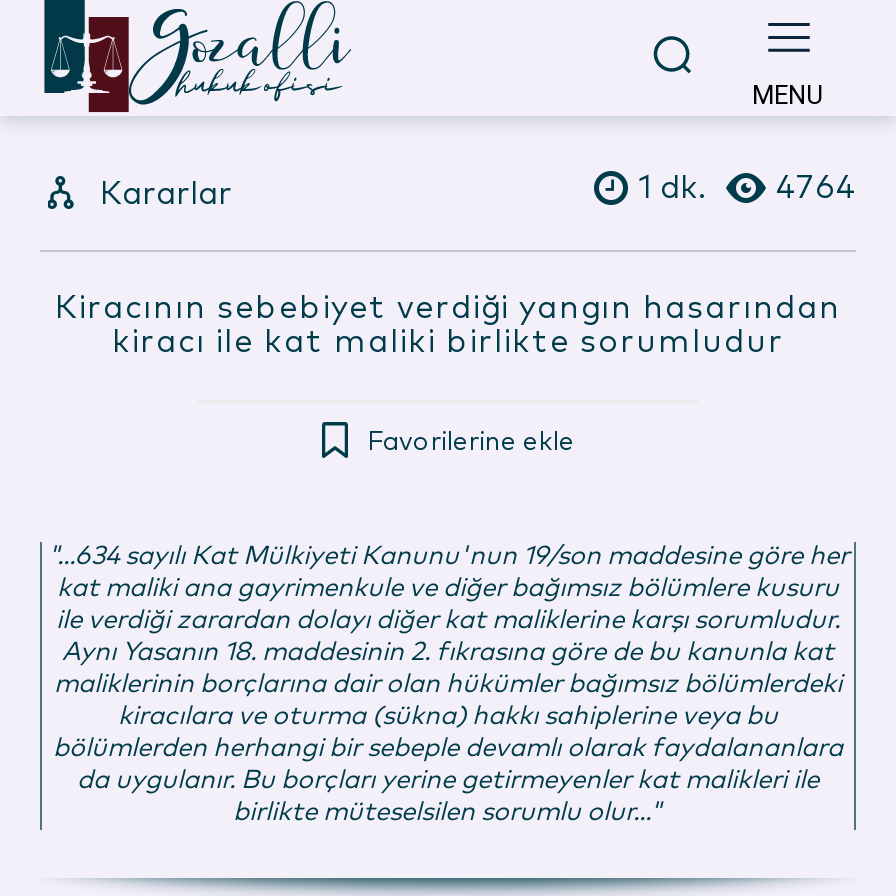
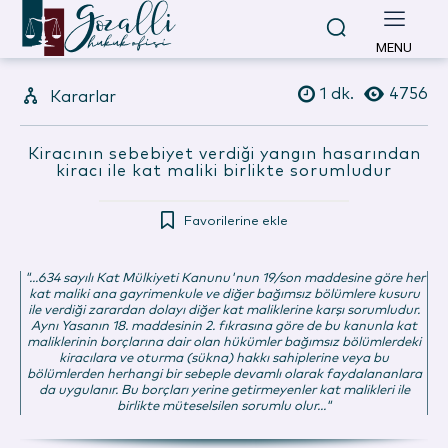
[776,173,856,205] 4764 -> [389,86,428,102] 4756

